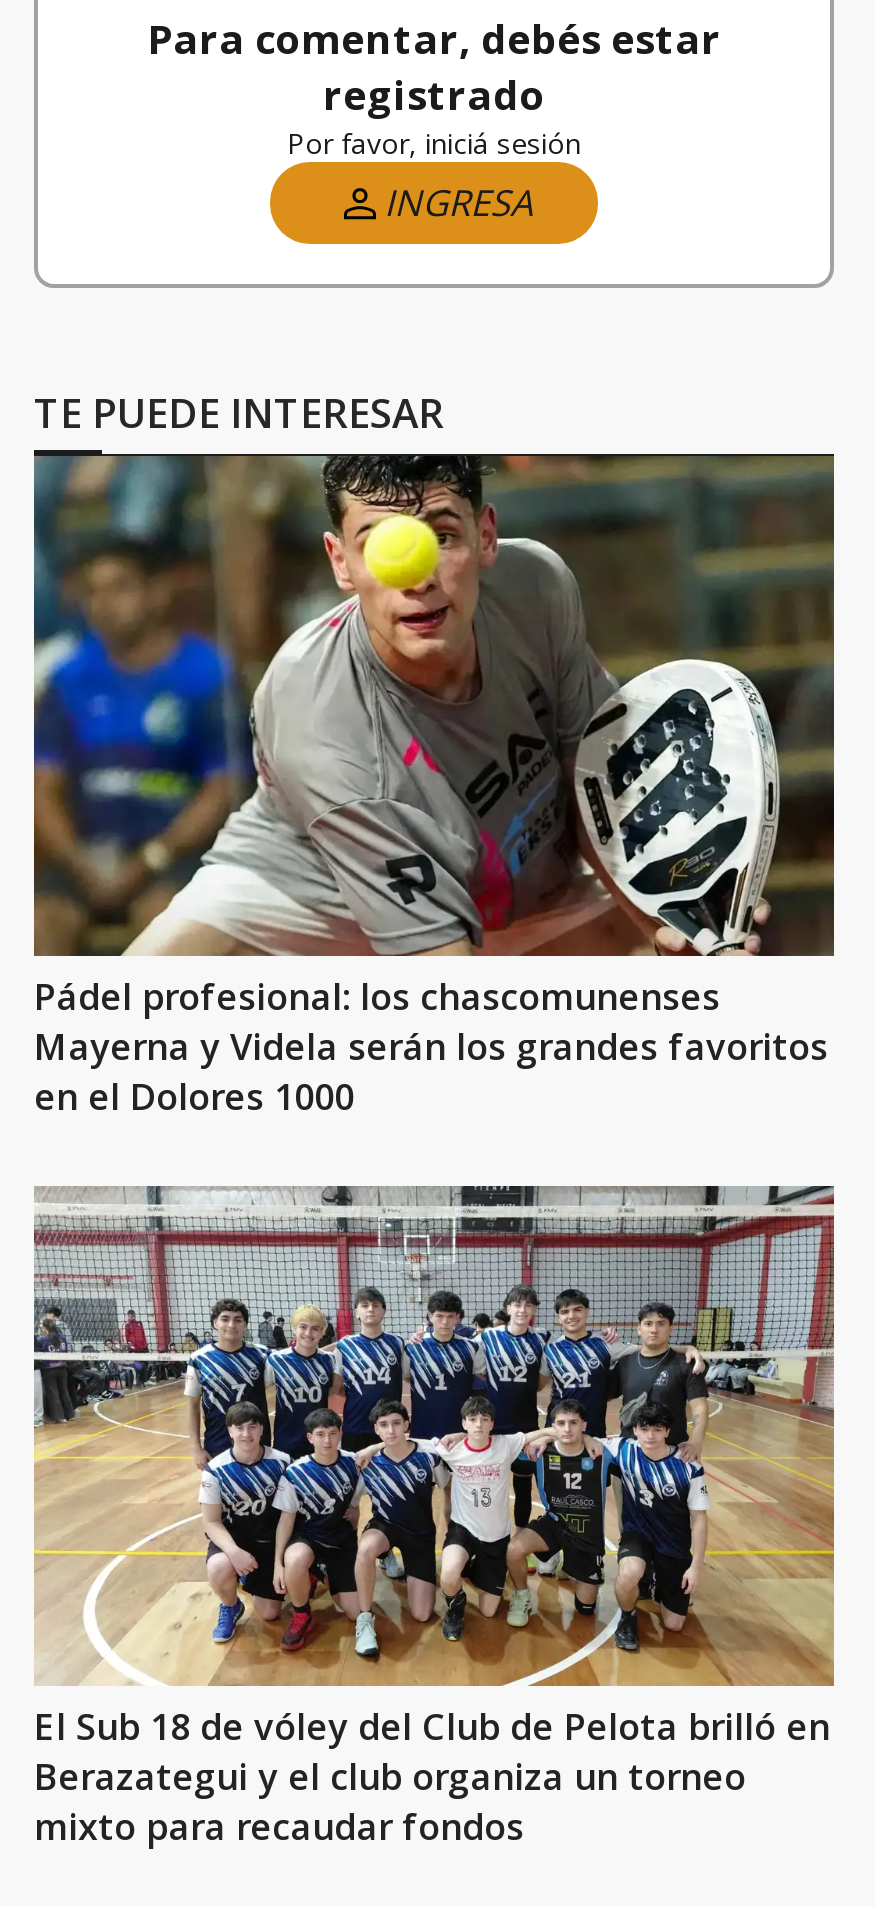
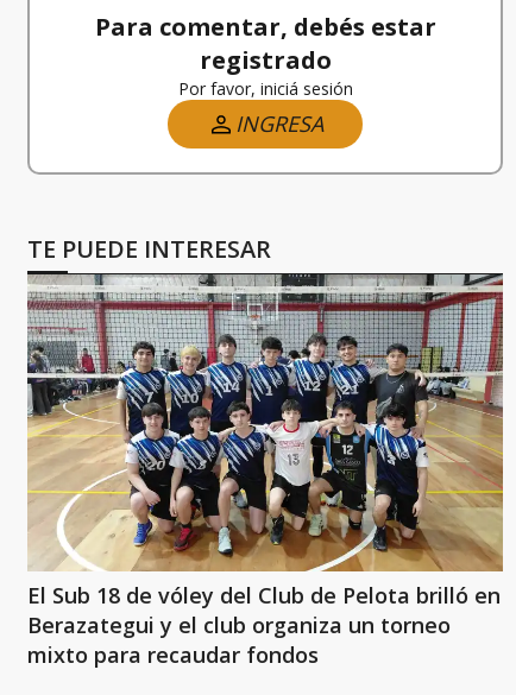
[34,454,834,1120] [image] | Pádel profesional: los chascomunenses | Mayerna y Videla serán los grandes favoritos | en el Dolores 1000 -> none

